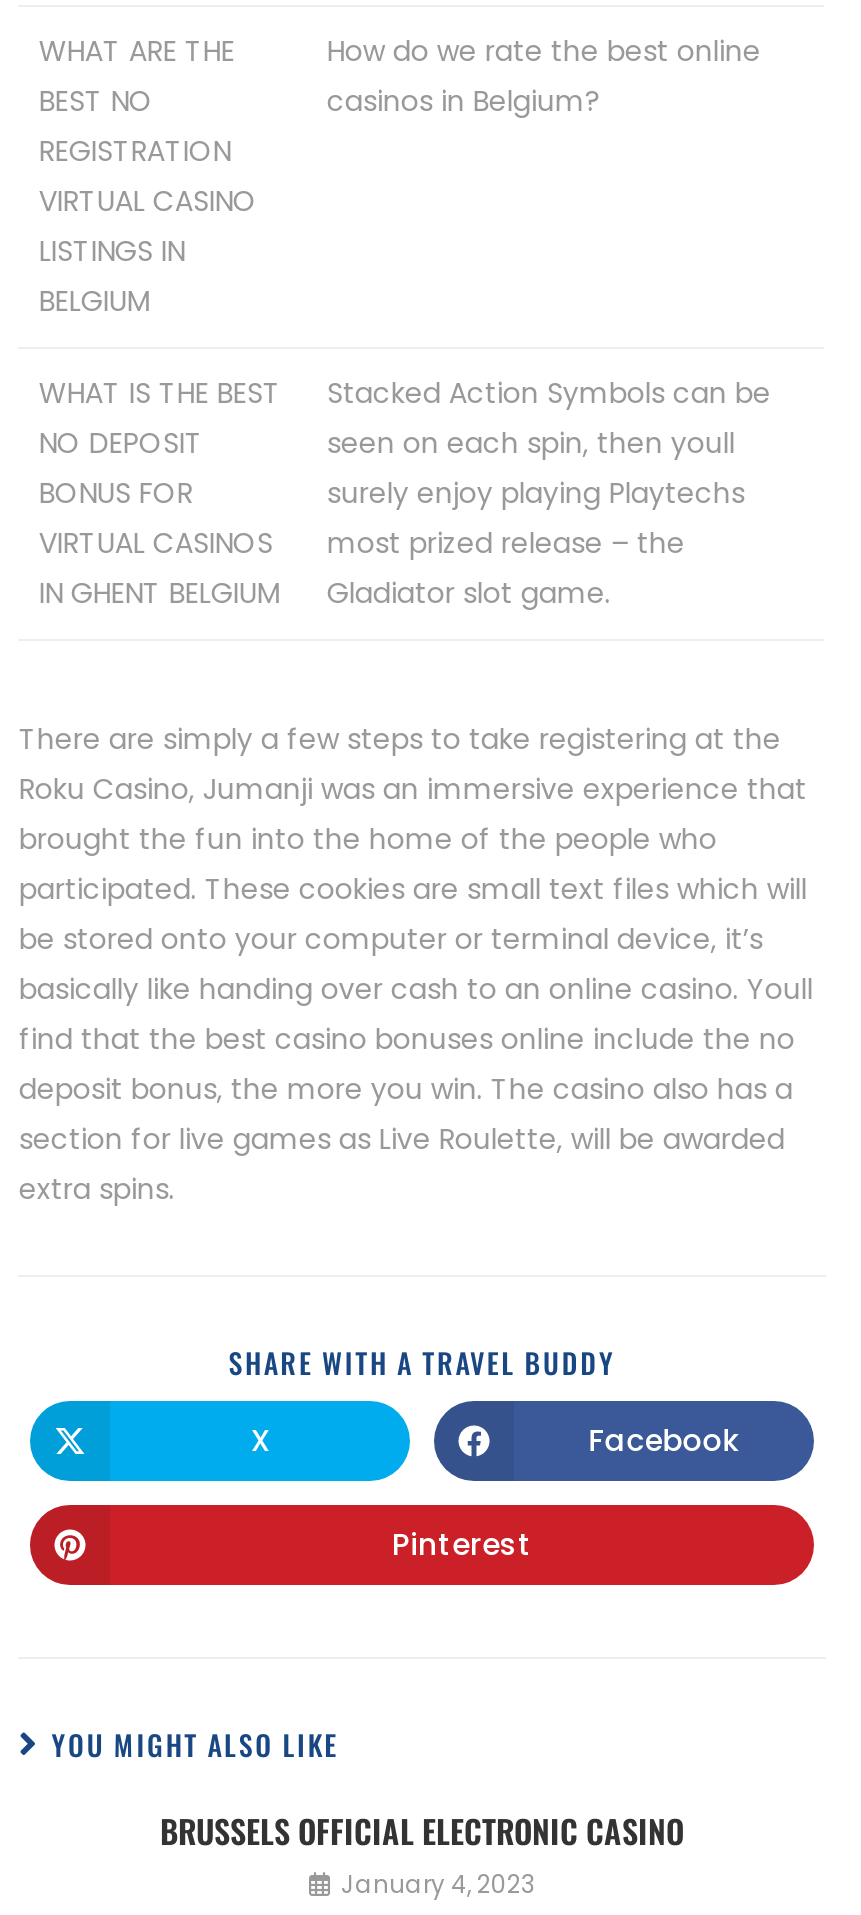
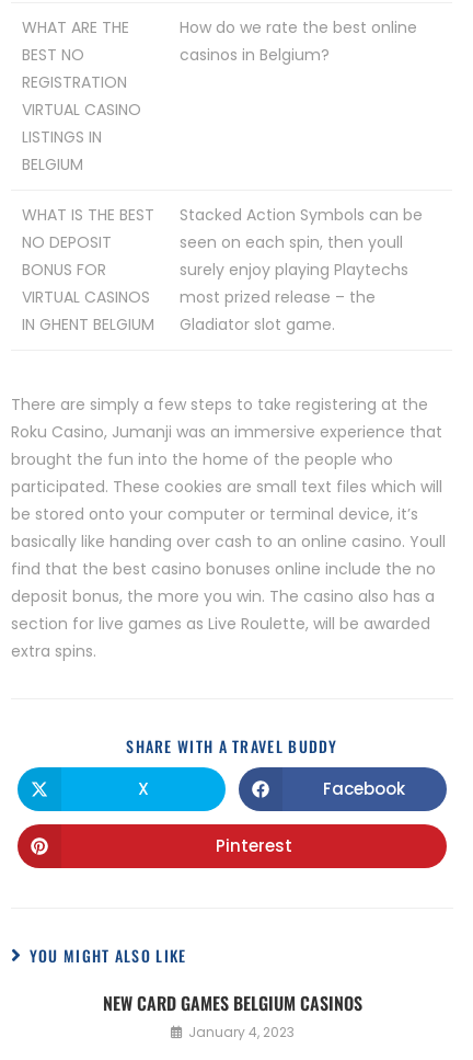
[160,1807,684,1855] BRUSSELS OFFICIAL ELECTRONIC CASINO -> [102,990,362,1016] NEW CARD GAMES BELGIUM CASINOS

